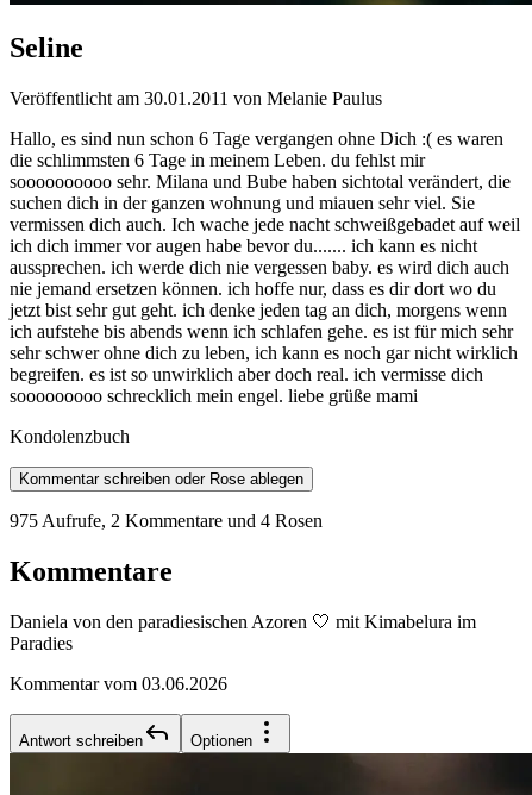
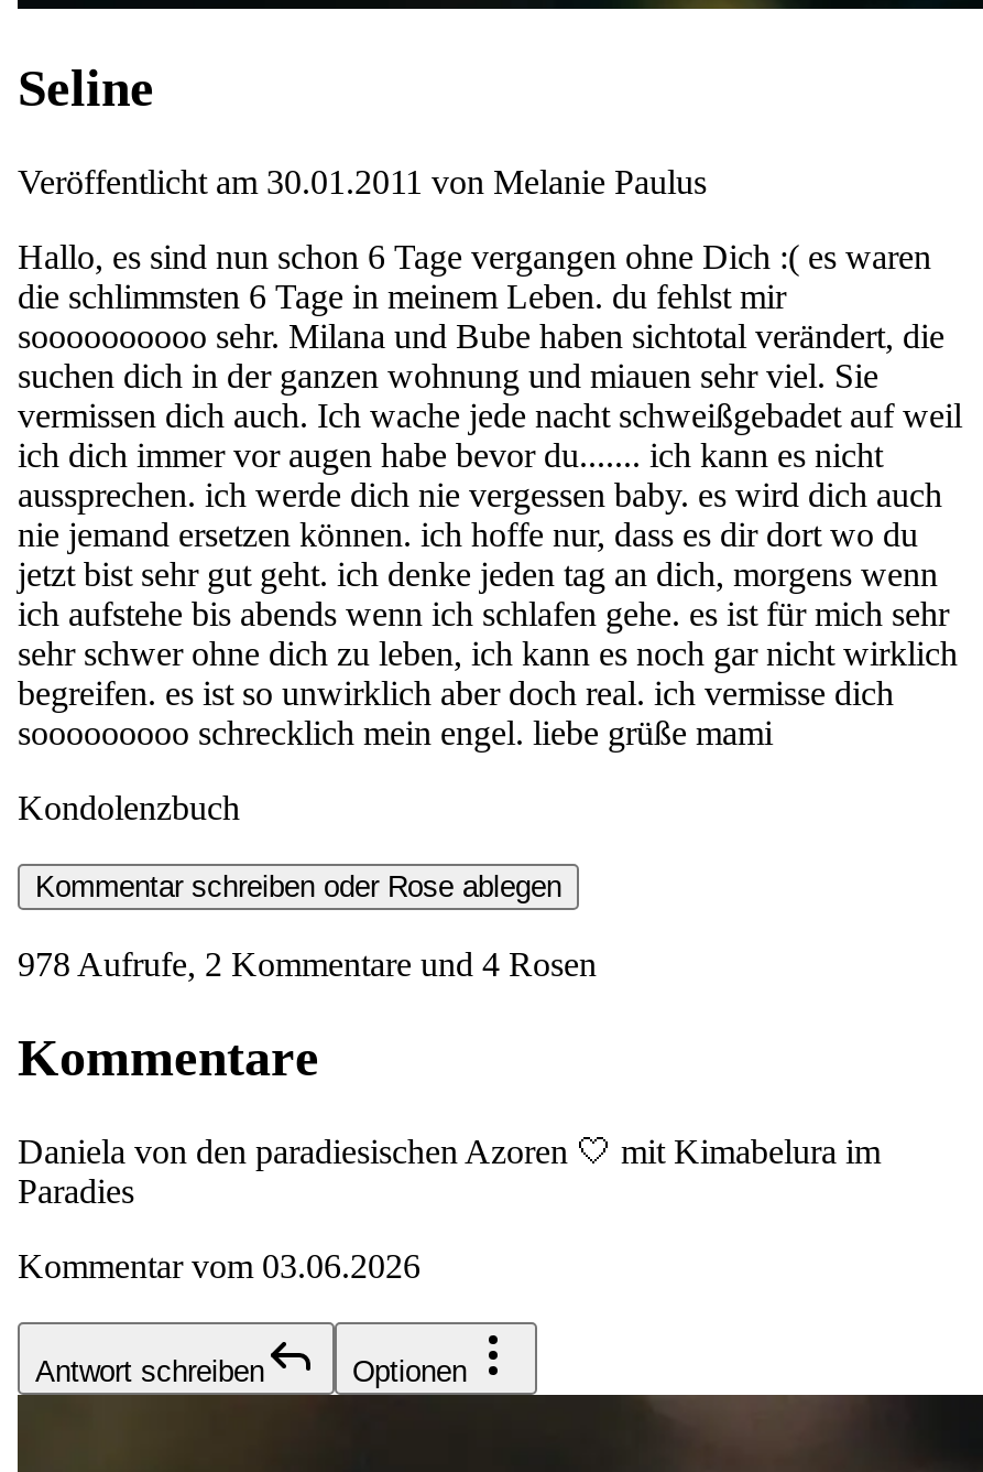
[10,511,323,531] 975 Aufrufe, 2 Kommentare und 4 Rosen -> [18,946,597,983] 978 Aufrufe, 2 Kommentare und 4 Rosen

